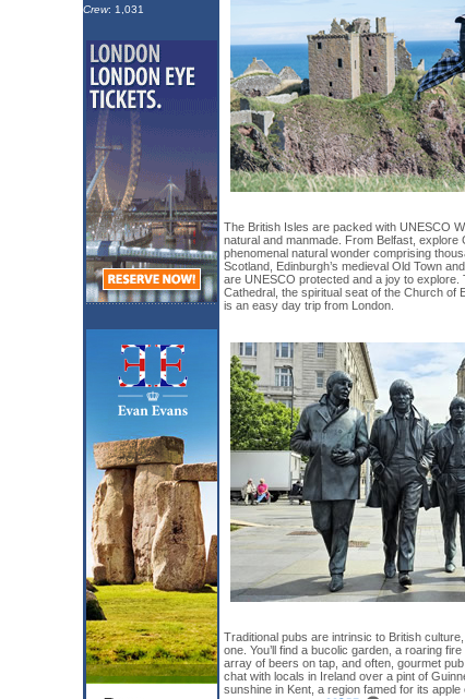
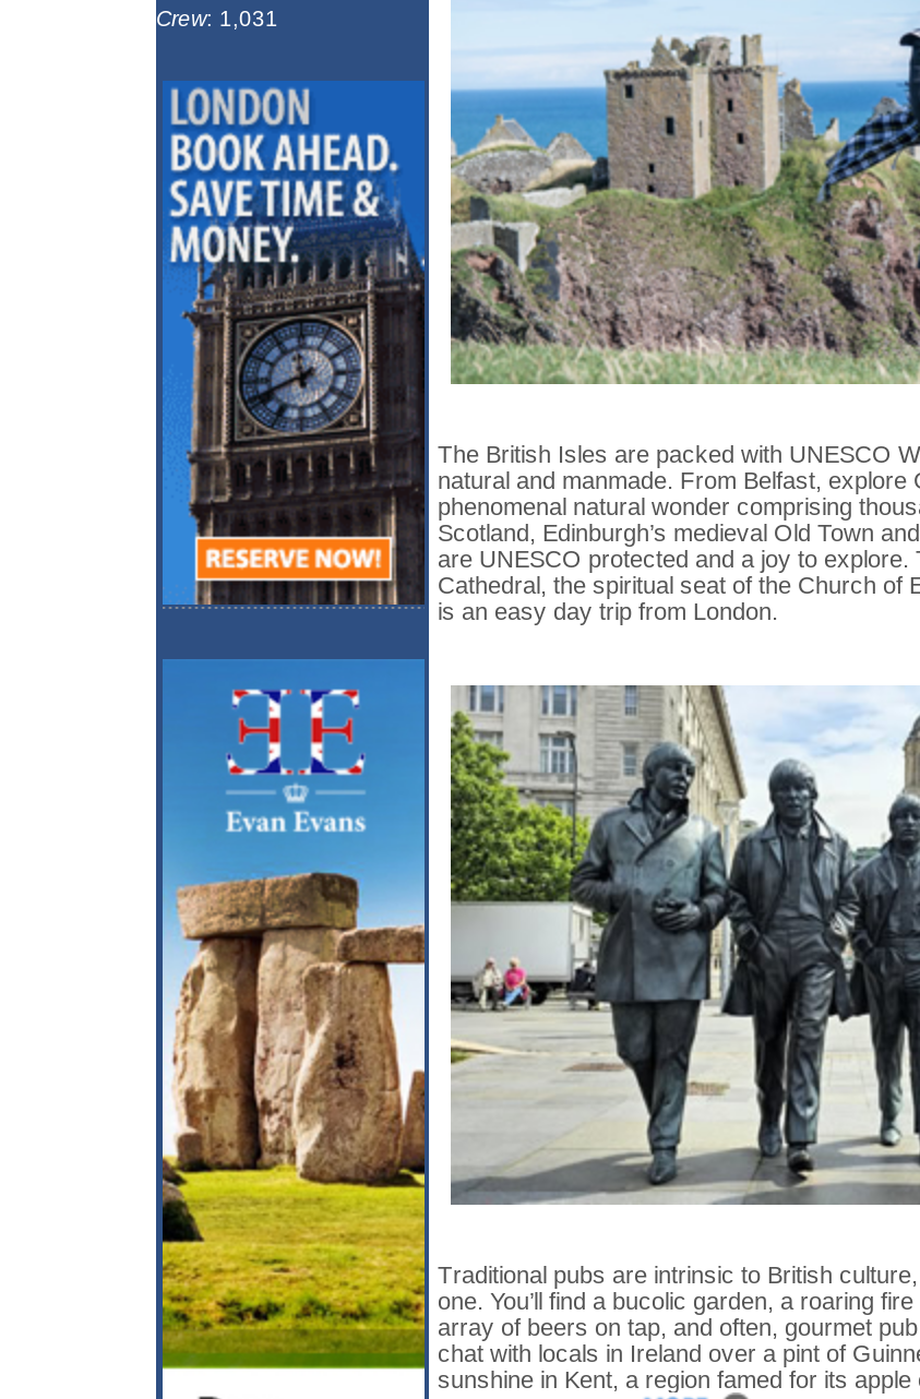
[85,41,218,303] [image] -> [163,81,427,607] [image]

